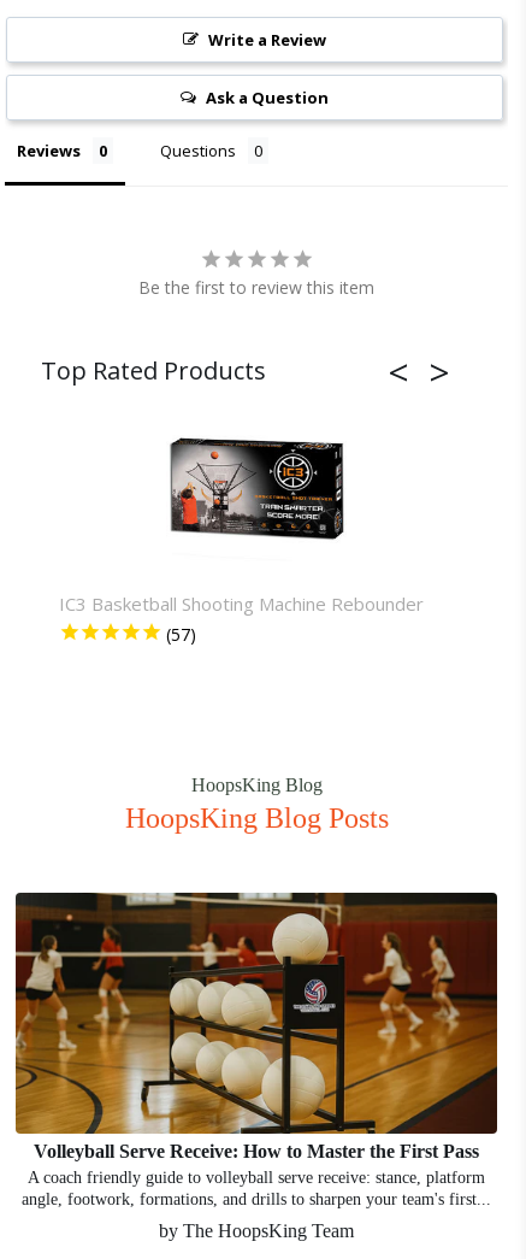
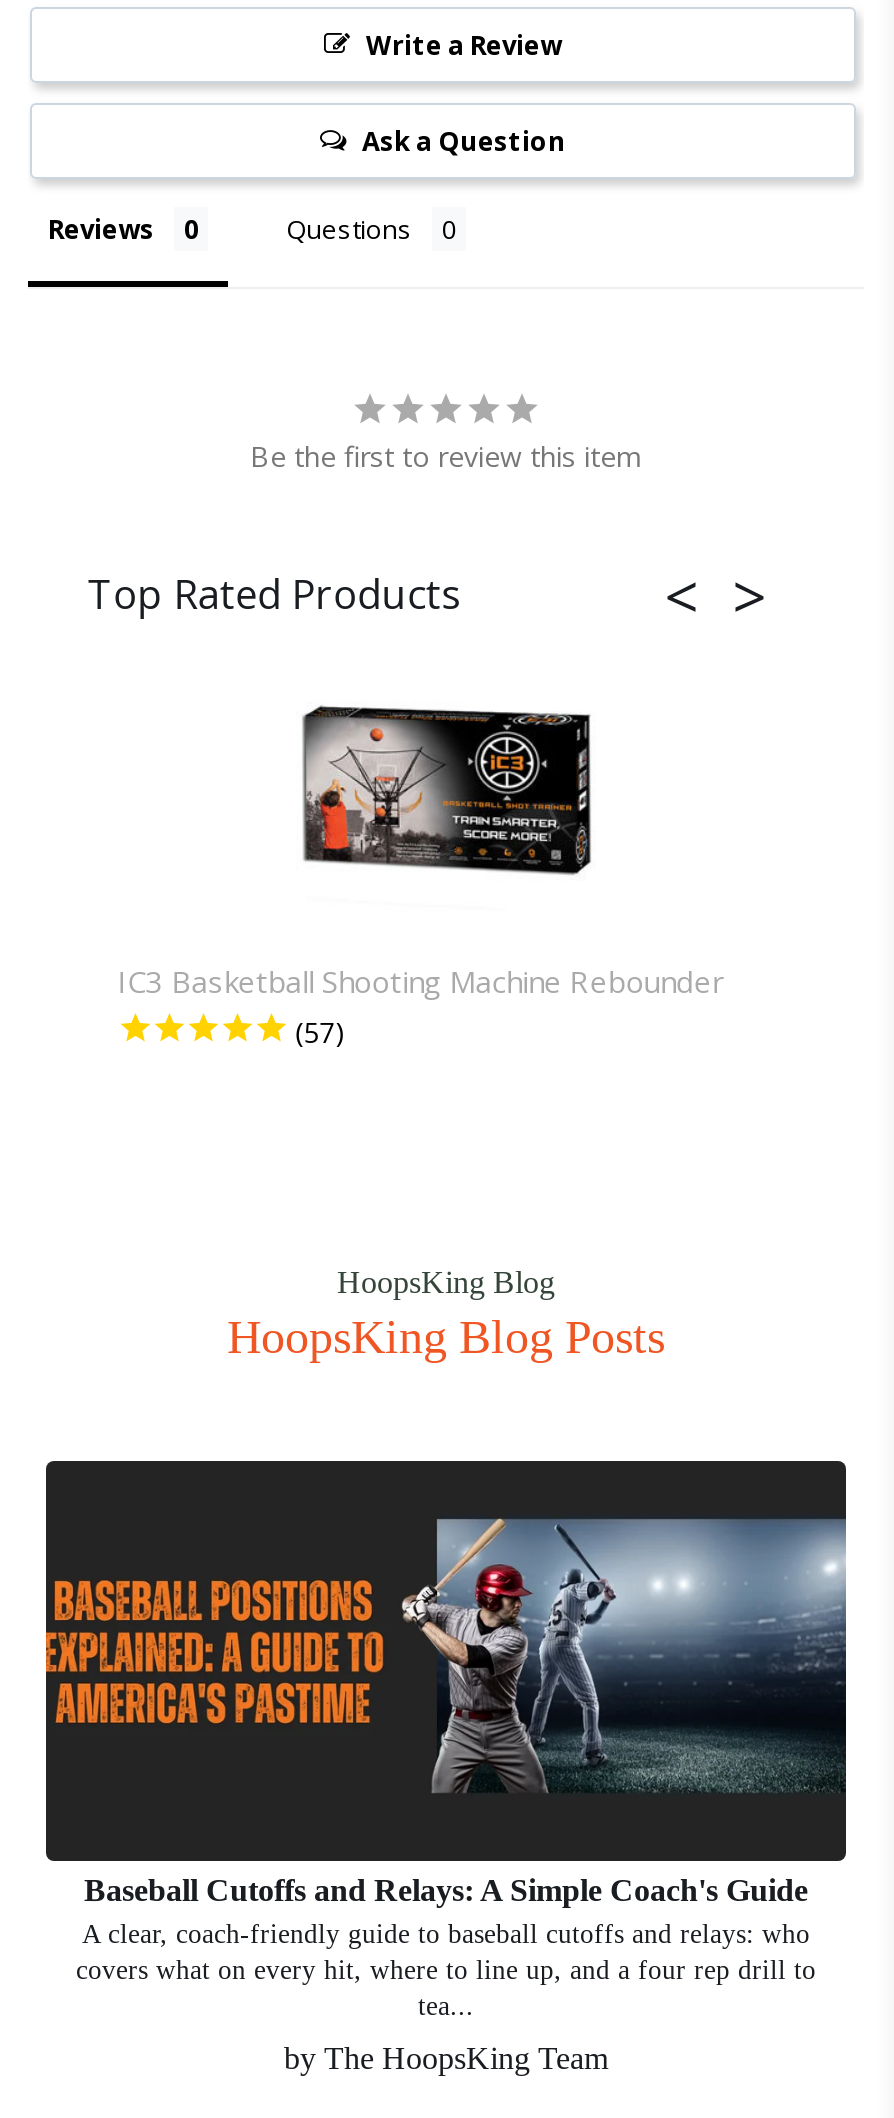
[14,892,498,1209] [image] | Volleyball Serve Receive: How to Master the First Pass | A coach friendly guide to volleyball serve receive: stance, platform | angle, footwork, formations, and drills to sharpen your team's first... -> [44,1459,848,2021] [image] | Baseball Cutoffs and Relays: A Simple Coach's Guide | A clear, coach-friendly guide to baseball cutoffs and relays: who | covers what on every hit, where to line up, and a four rep drill to | tea...

